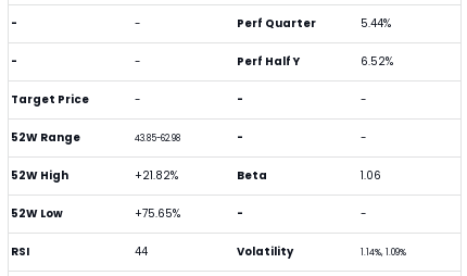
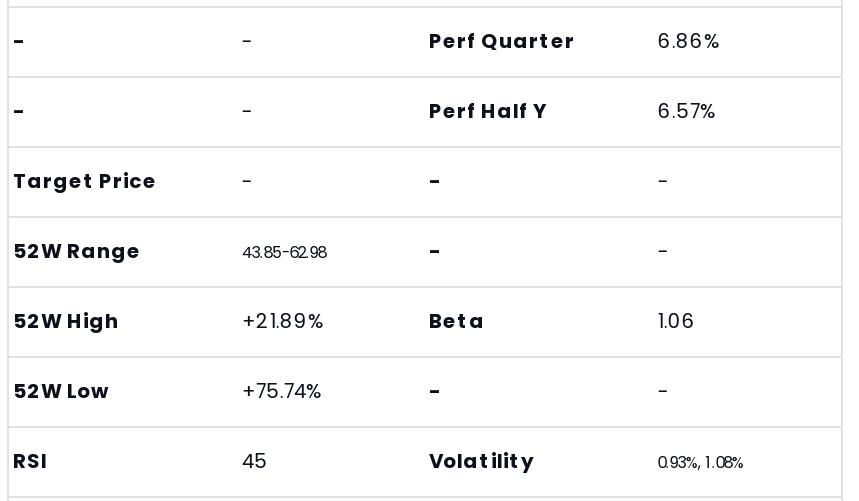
[361,15,391,32] 5.44% -> [658,26,718,56] 6.86%
[361,53,394,70] 6.52% -> [658,96,714,126] 6.57%
[135,167,179,184] +21.82% -> [242,306,322,336] +21.89%
[135,205,181,222] +75.65% -> [242,376,320,406] +75.74%
[135,243,148,260] 44 -> [242,446,268,476] 45
[361,247,407,259] 1.14%, 1.09% -> [658,452,744,474] 0.93%, 1.08%

